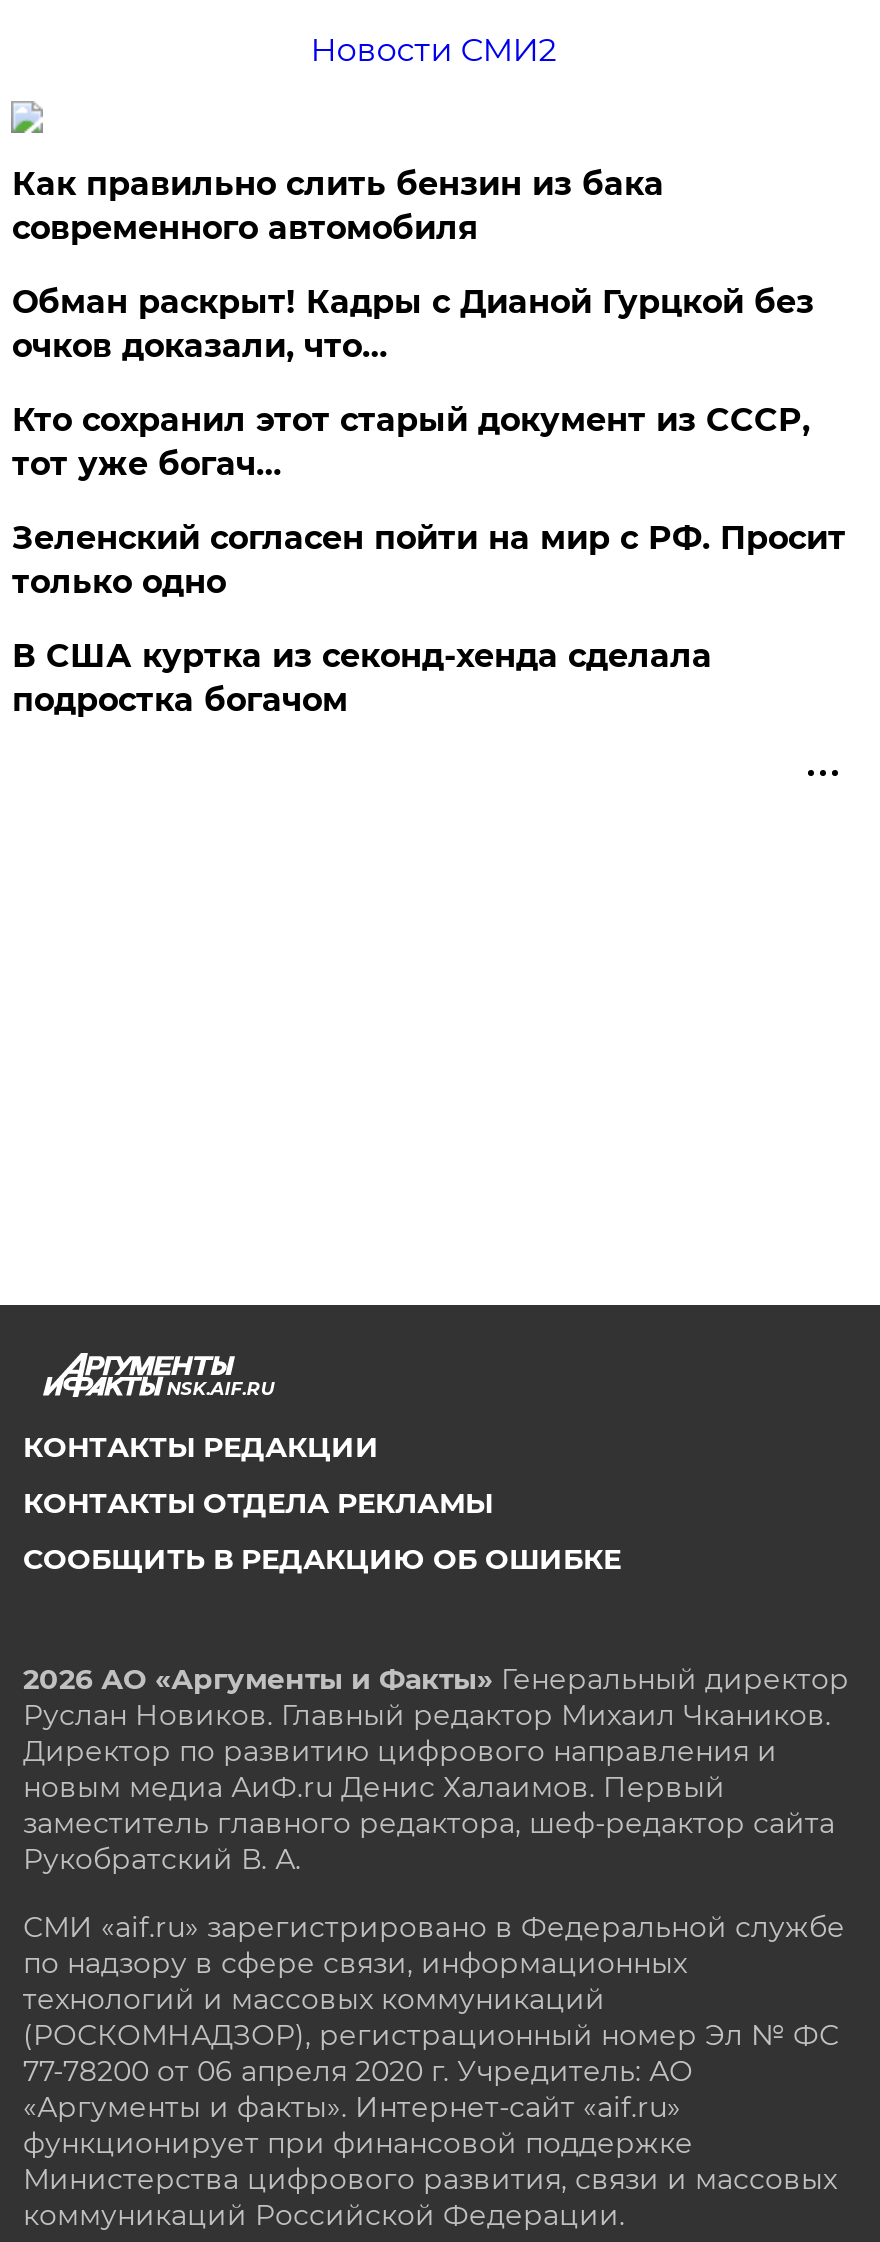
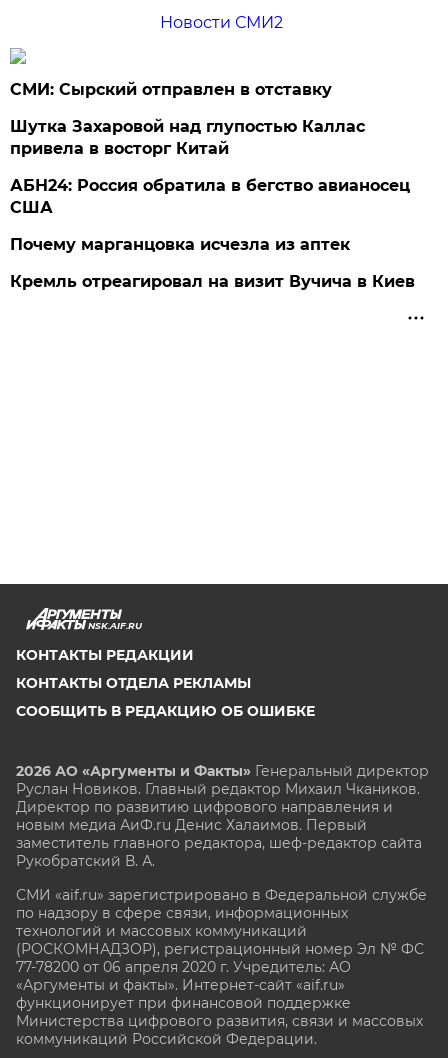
[12,164,664,246] Как правильно слить бензин из бака | современного автомобиля -> [10,80,332,99] СМИ: Сырский отправлен в отставку
[12,282,814,364] Обман раскрыт! Кадры с Дианой Гурцкой без | очков доказали, что… -> [10,117,365,158] Шутка Захаровой над глупостью Каллас | привела в восторг Китай
[12,400,810,482] Кто сохранил этот старый документ из СССР, | тот уже богач… -> [10,176,410,217] АБН24: Россия обратила в бегство авианосец | США
[12,518,846,600] Зеленский согласен пойти на мир с РФ. Просит | только одно -> [10,235,350,254] Почему марганцовка исчезла из аптек
[12,636,712,718] В США куртка из секонд-хенда сделала | подростка богачом -> [10,272,415,291] Кремль отреагировал на визит Вучича в Киев

